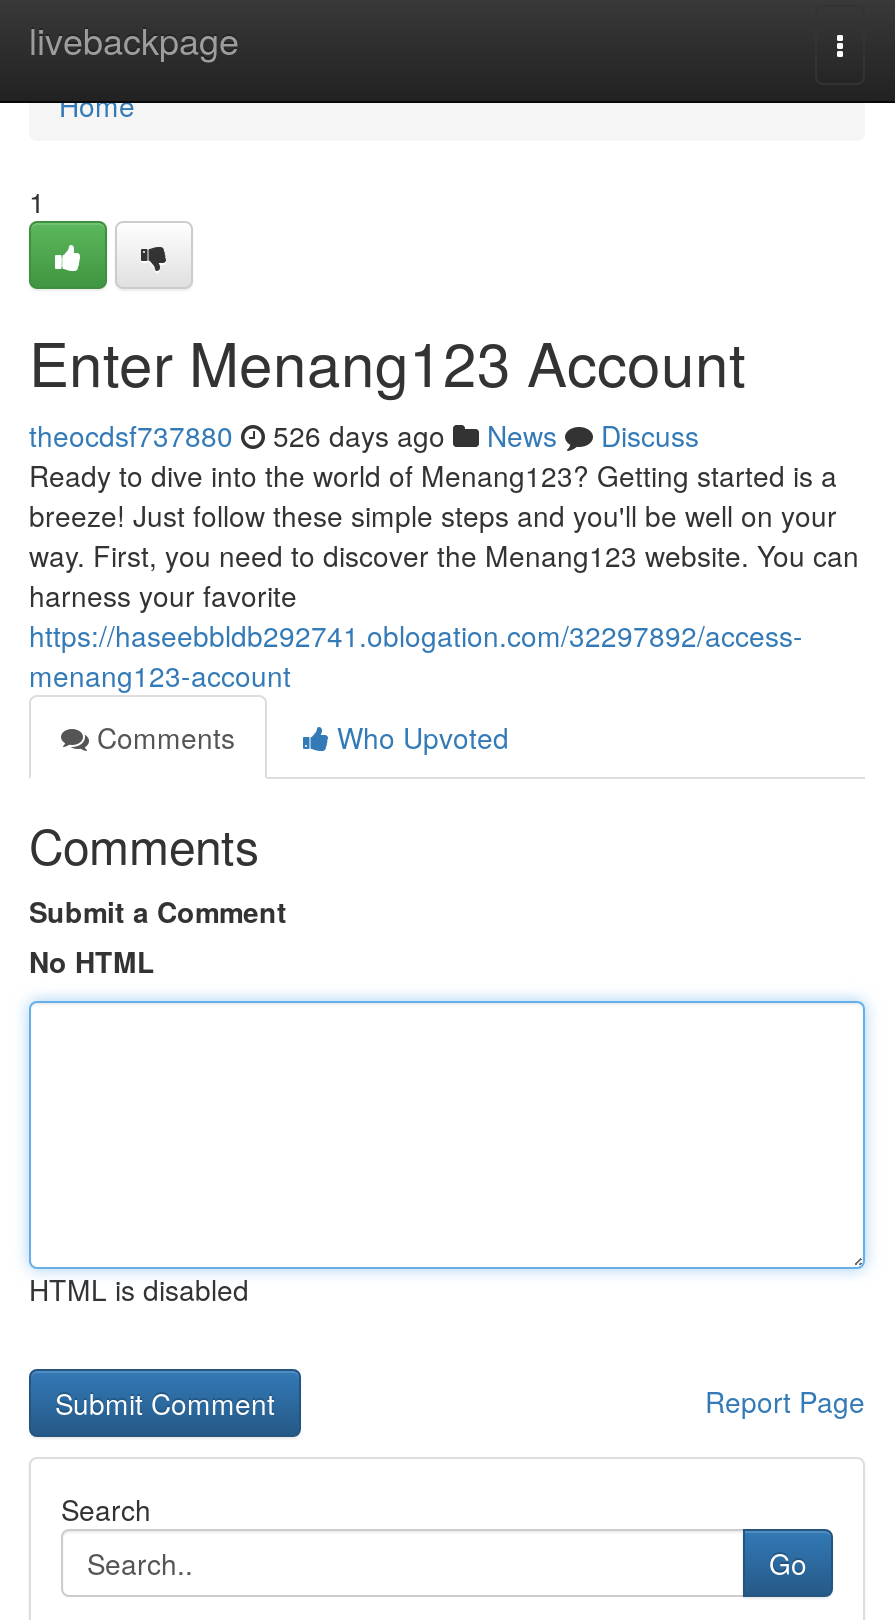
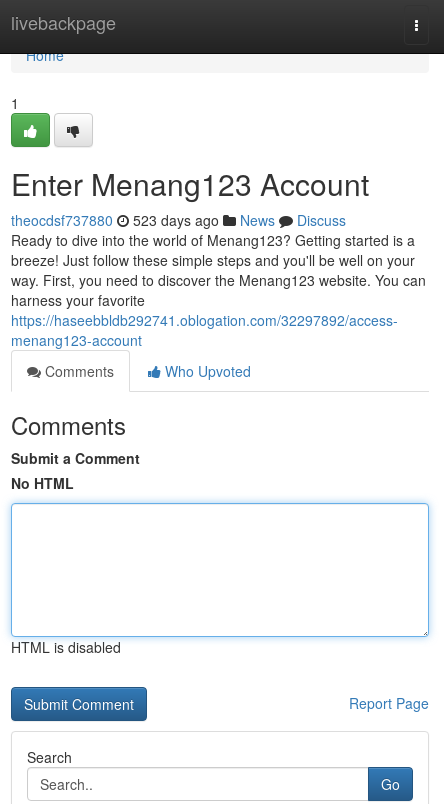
[29,415,699,455] theocdsf737880 526 days ago News Discuss -> [11,210,346,230] theocdsf737880 523 days ago News Discuss

